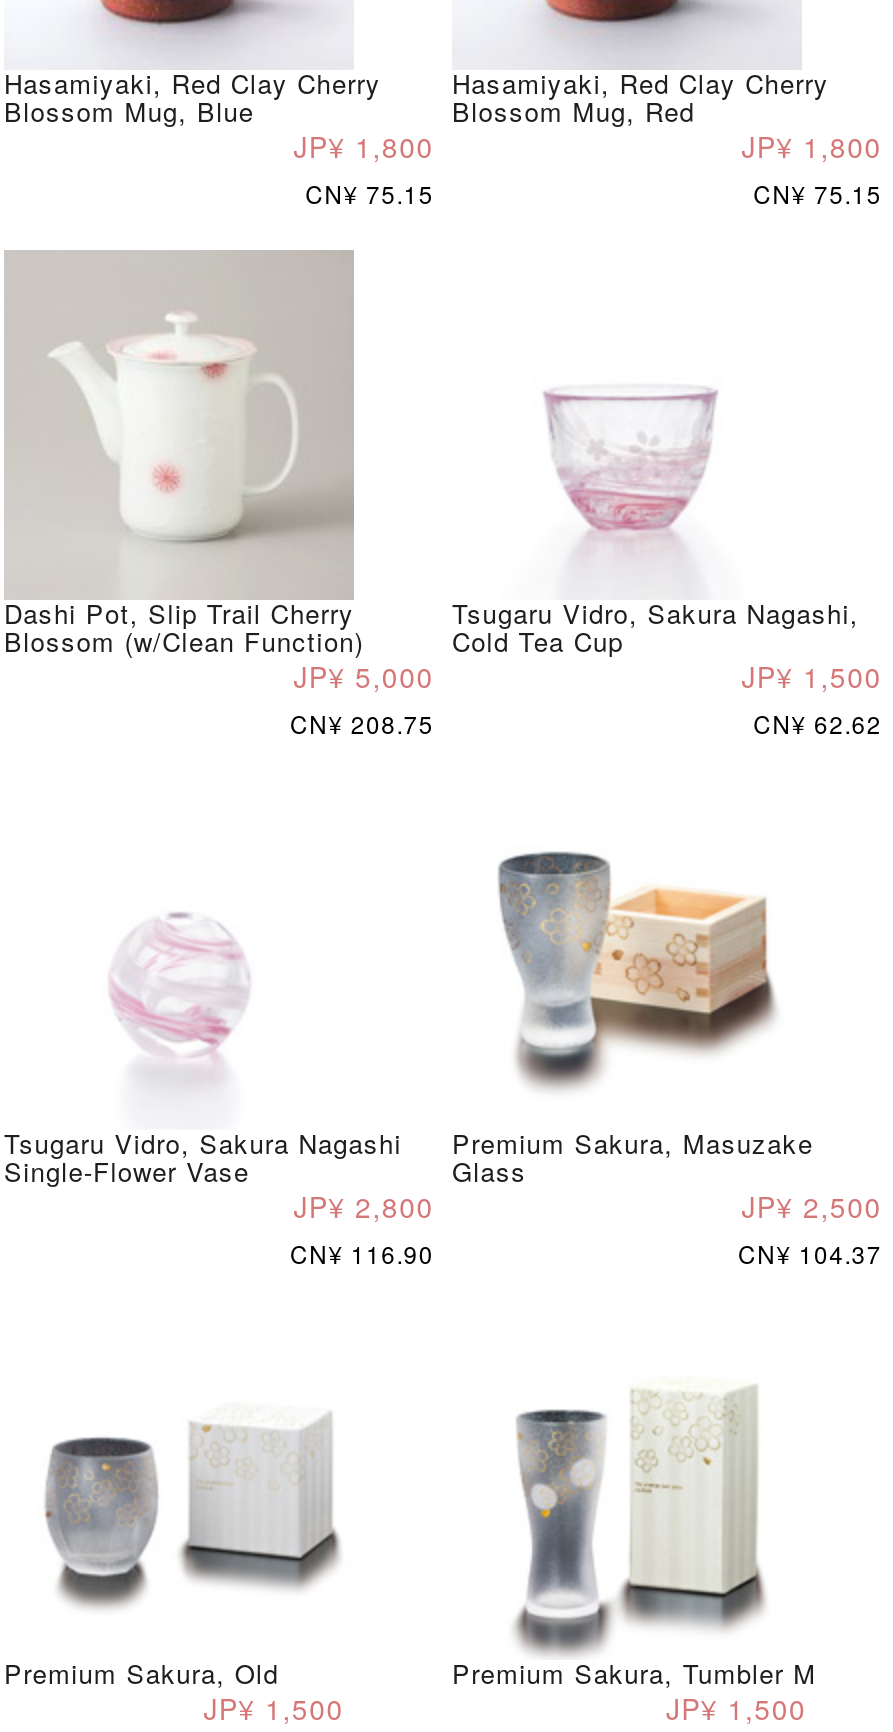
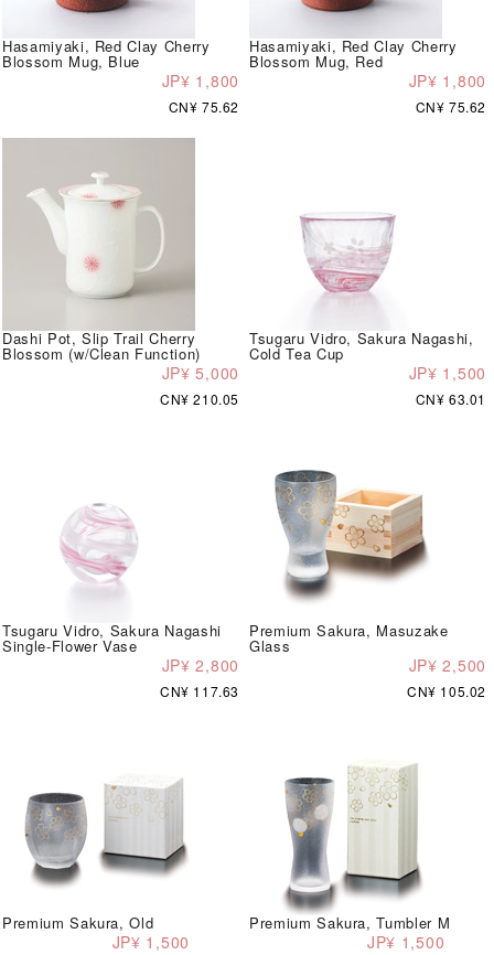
[305,175,434,209] CN¥ 75.15 -> [168,96,239,115] CN¥ 75.62
[753,175,882,209] CN¥ 75.15 -> [415,96,486,115] CN¥ 75.62
[290,705,434,739] CN¥ 208.75 -> [160,389,239,407] CN¥ 210.05
[753,705,882,739] CN¥ 62.62 -> [415,389,486,407] CN¥ 63.01
[290,1235,434,1269] CN¥ 116.90 -> [160,681,239,700] CN¥ 117.63
[738,1235,882,1269] CN¥ 104.37 -> [407,681,486,700] CN¥ 105.02

